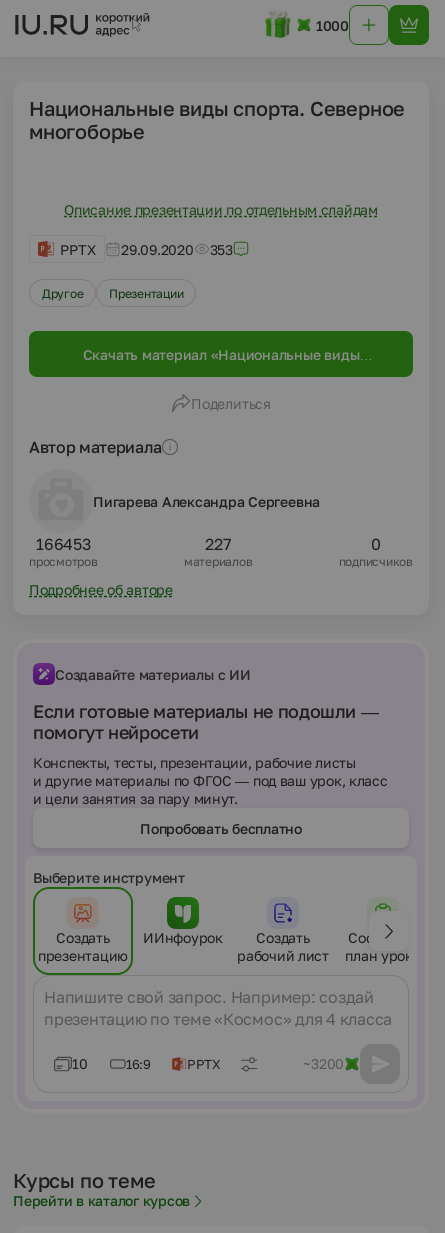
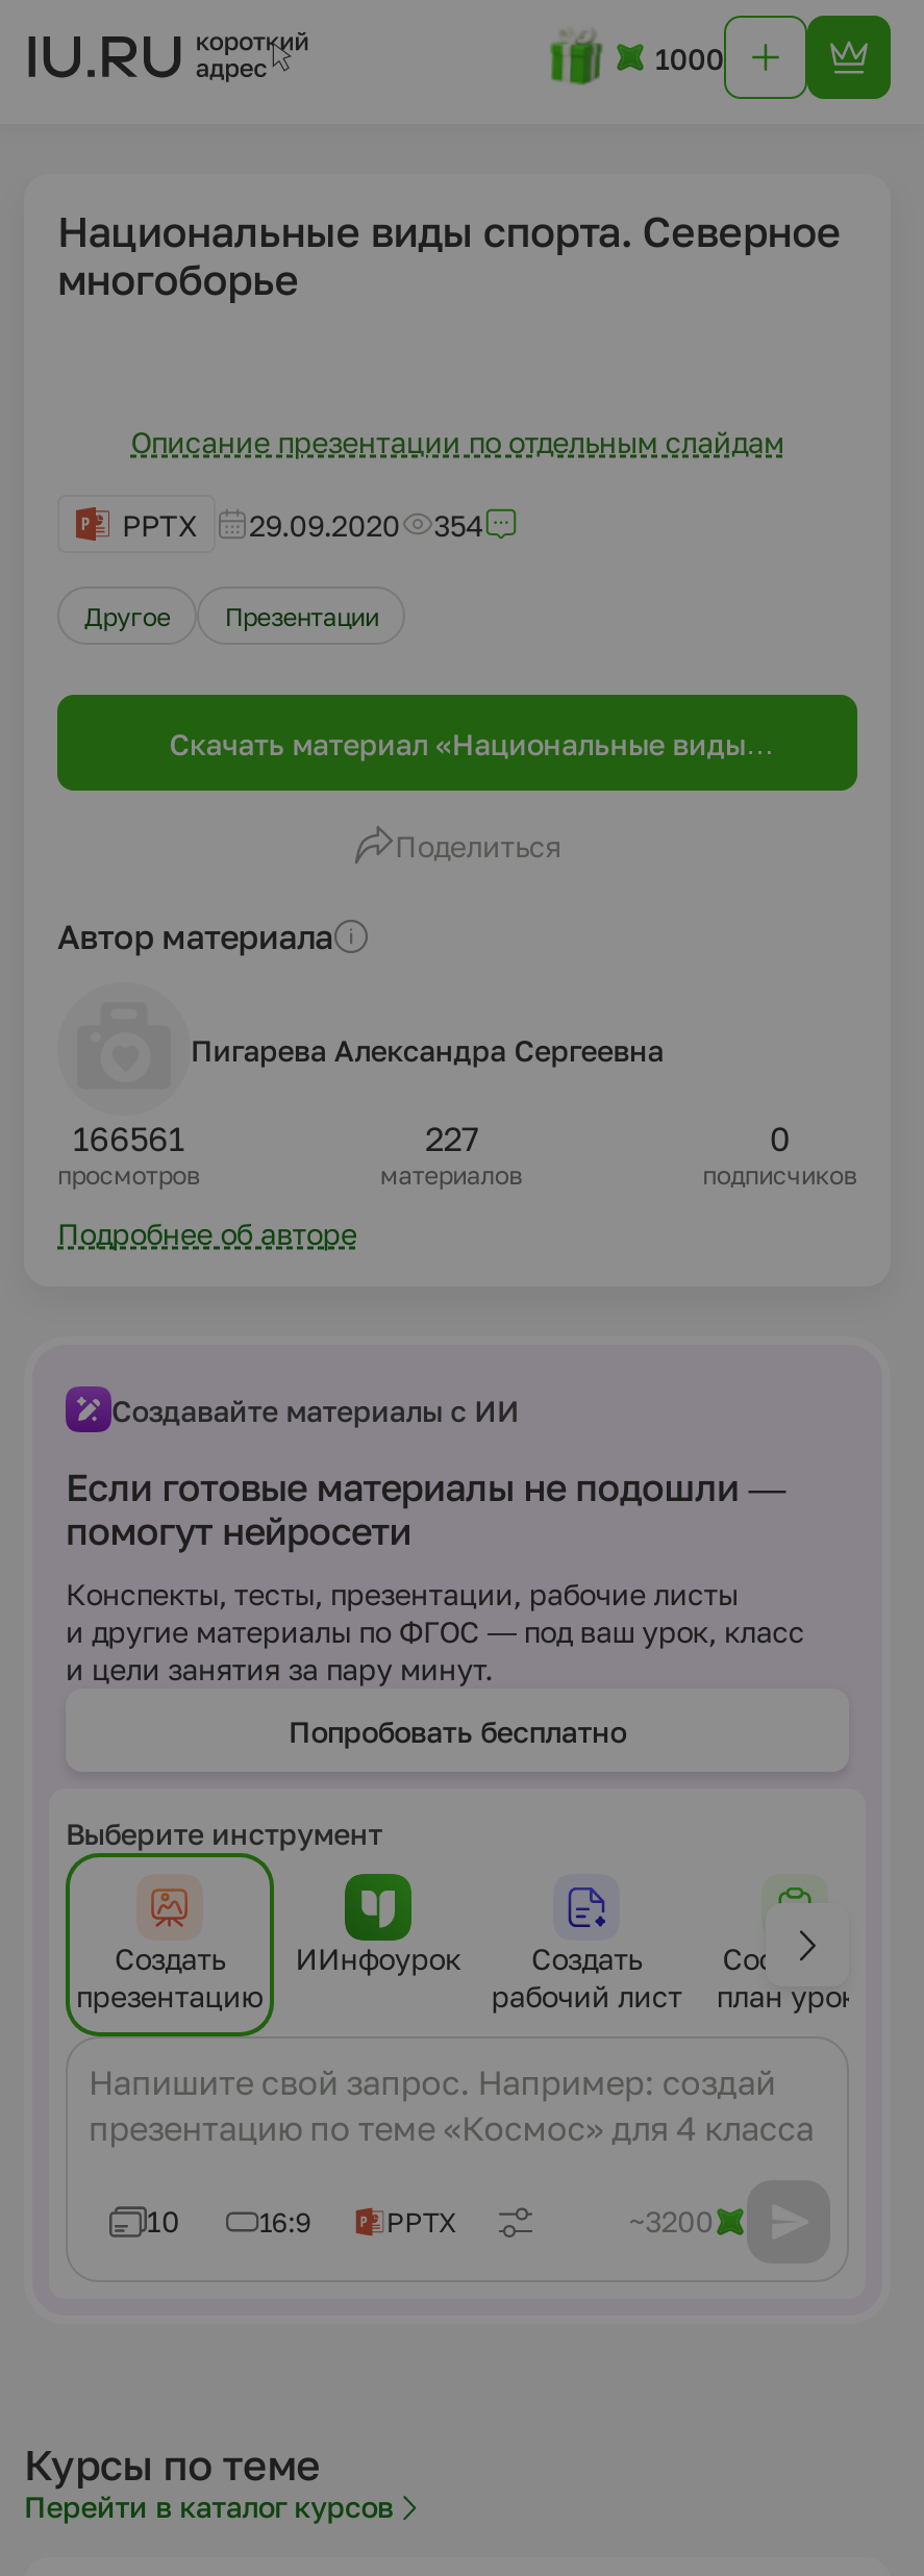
[60,240,233,257] PPTX 29.09.2020 353 -> [122,506,484,542] PPTX 29.09.2020 354
[36,534,91,554] 166453 -> [73,1118,185,1159] 166561

